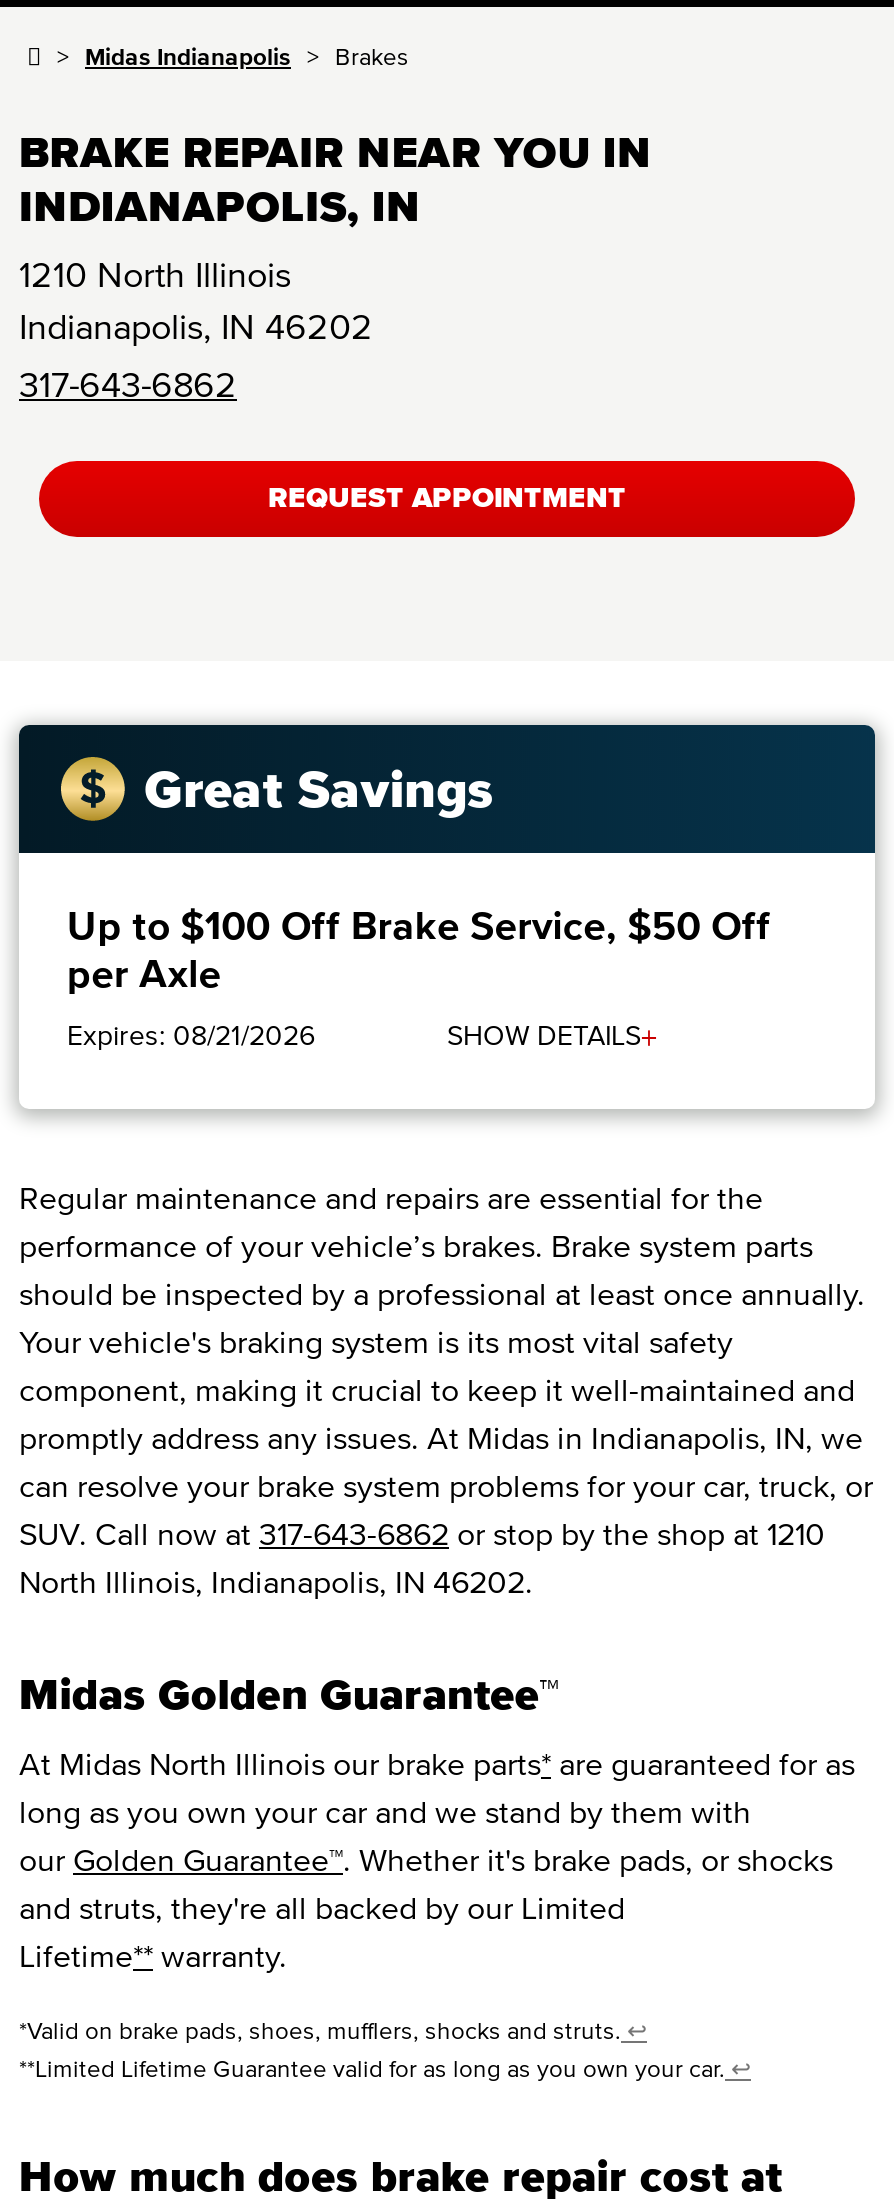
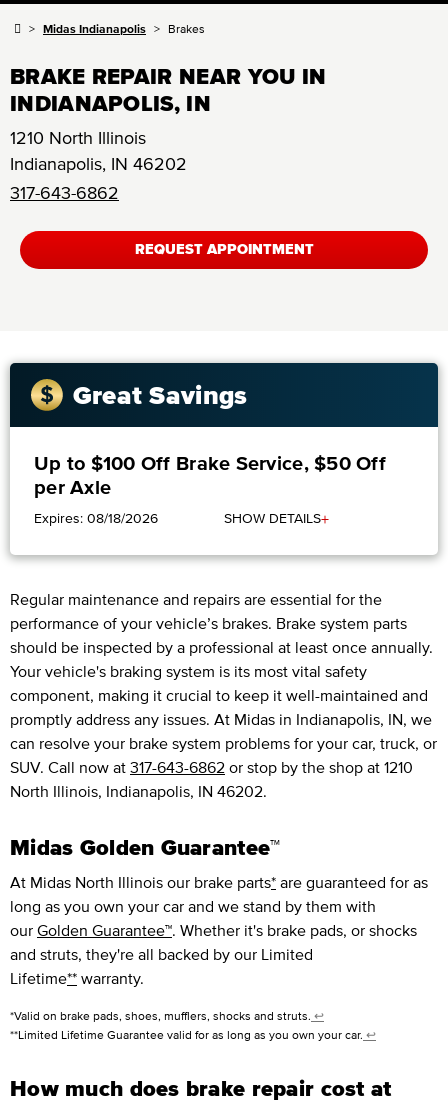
[67,1022,315,1052] Expires: 08/21/2026 -> [34,511,158,526] Expires: 08/18/2026

